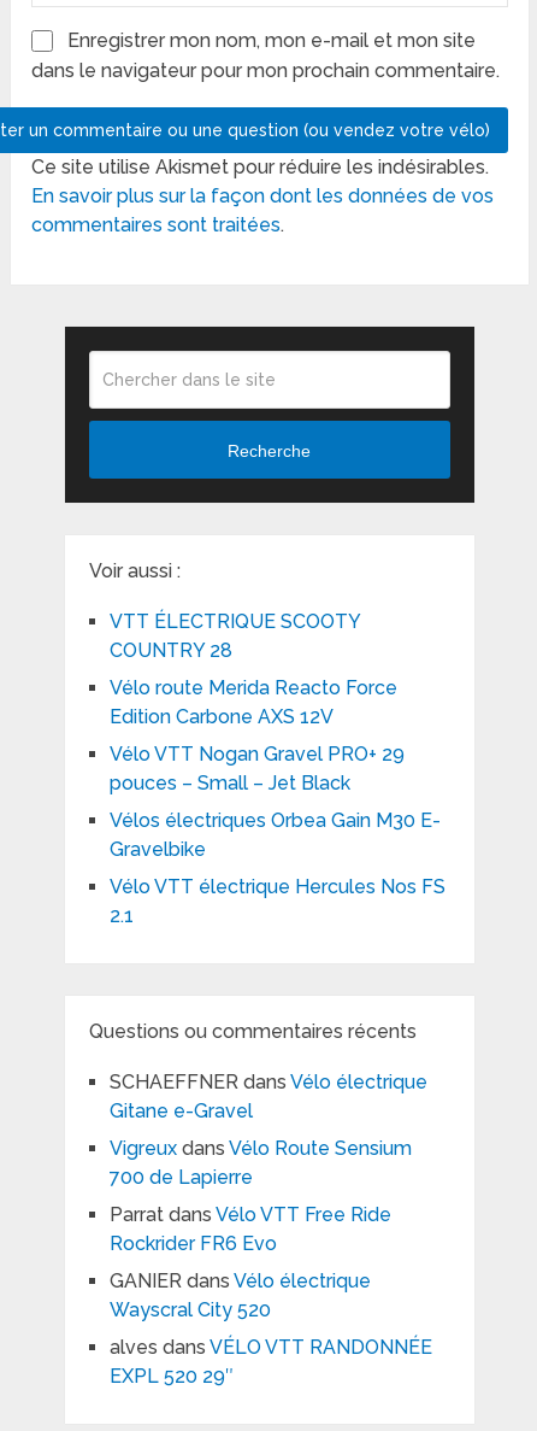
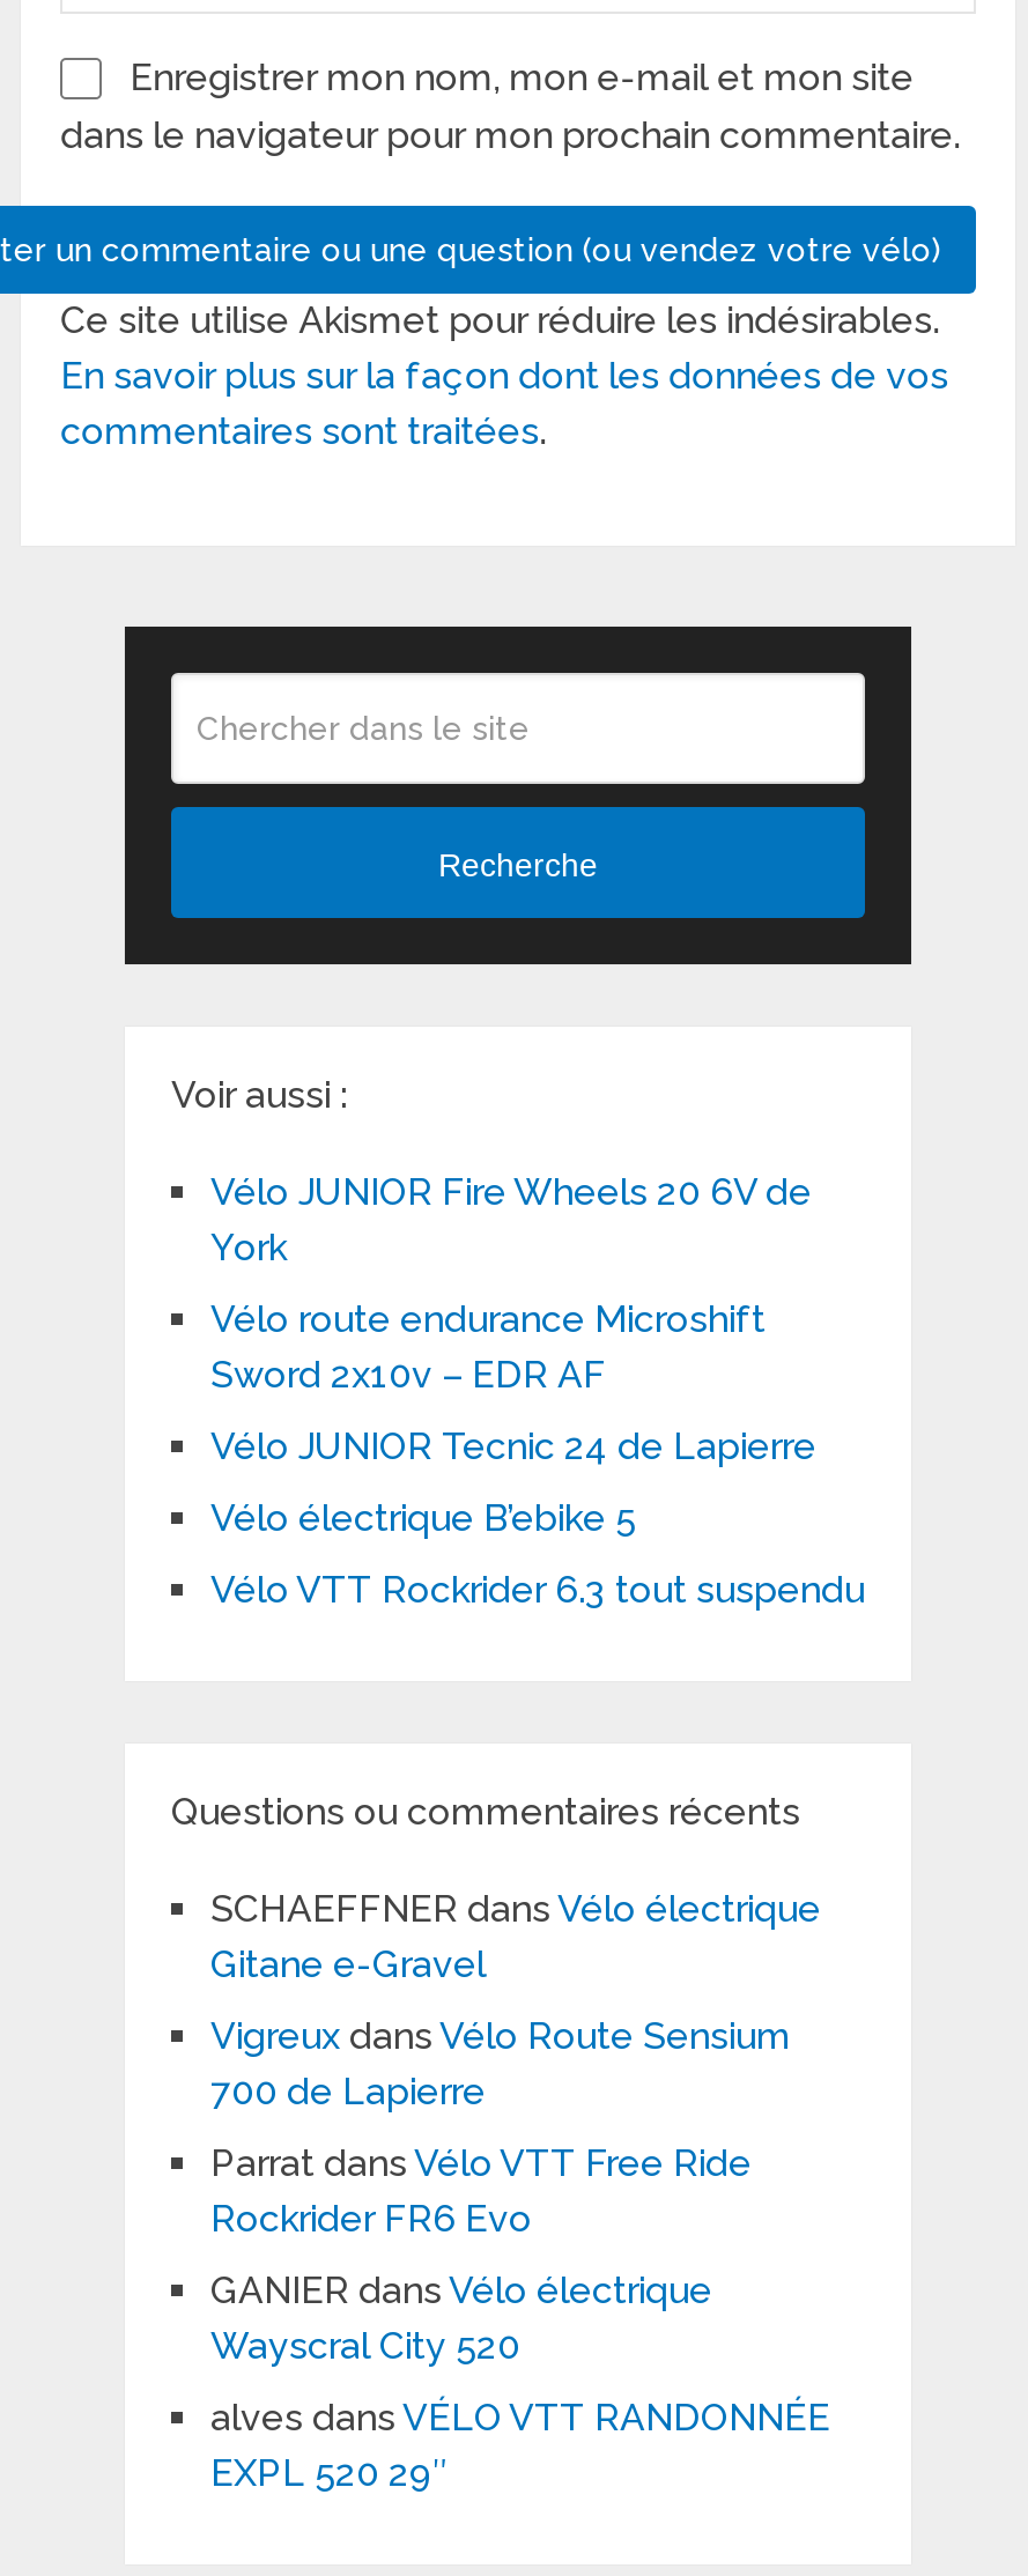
[110,610,360,662] VTT ÉLECTRIQUE SCOOTY | COUNTRY 28 -> [210,1171,812,1270] Vélo JUNIOR Fire Wheels 20 6V de | York
[110,677,397,729] Vélo route Merida Reacto Force | Edition Carbone AXS 12V -> [210,1298,766,1397] Vélo route endurance Microshift | Sword 2x10v – EDR AF
[110,743,405,795] Vélo VTT Nogan Gravel PRO+ 29 | pouces – Small – Jet Black -> [210,1425,816,1469] Vélo JUNIOR Tecnic 24 de Lapierre
[110,809,441,861] Vélos électriques Orbea Gain M30 E- | Gravelbike -> [210,1497,636,1541] Vélo électrique B’ebike 5
[110,876,445,927] Vélo VTT électrique Hercules Nos FS | 2.1 -> [210,1568,865,1612] Vélo VTT Rockrider 6.3 tout suspendu

